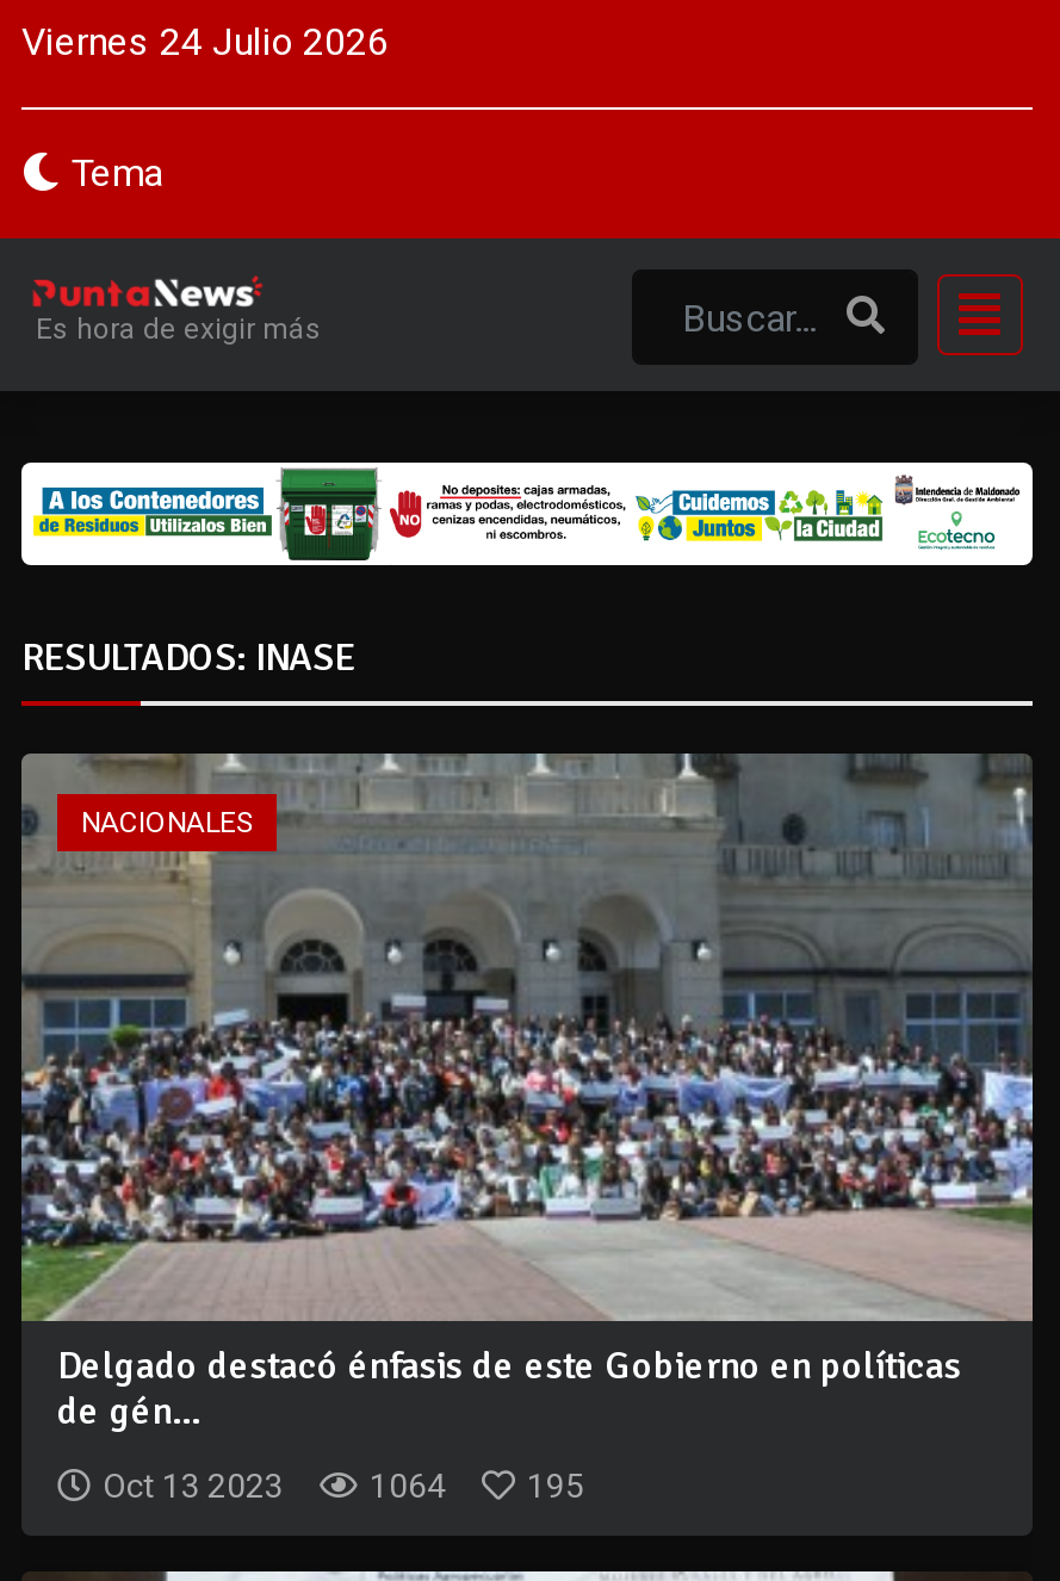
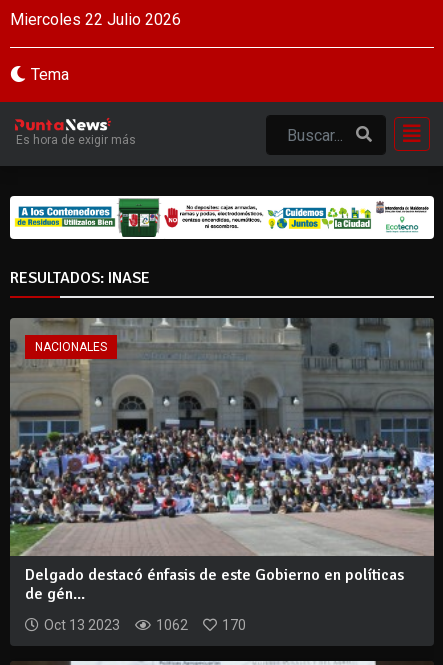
[21,19,389,64] Viernes 24 Julio 2026 -> [10,10,181,29] Miercoles 22 Julio 2026
[370,1467,446,1505] 1064 -> [156,617,188,633] 1062
[527,1467,584,1505] 195 -> [222,617,246,633] 170

